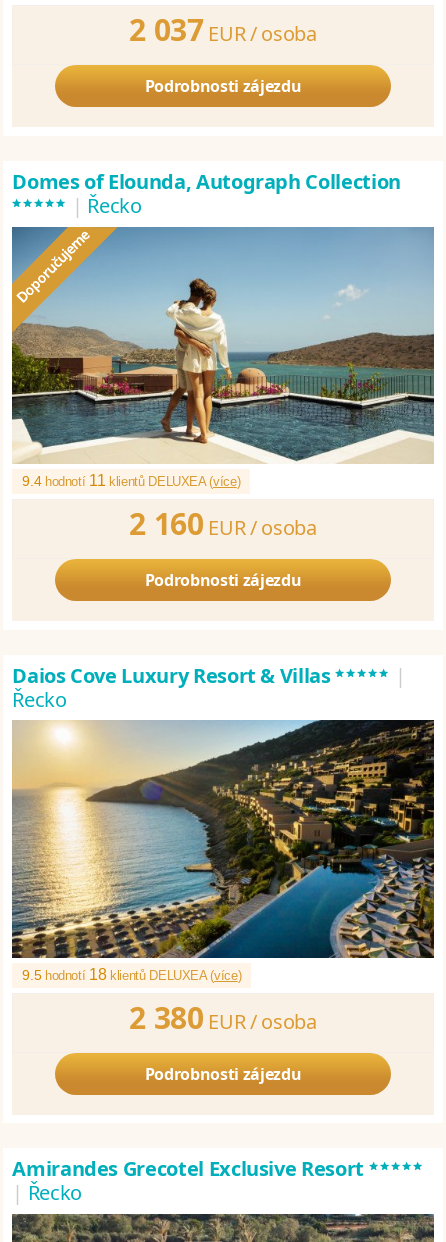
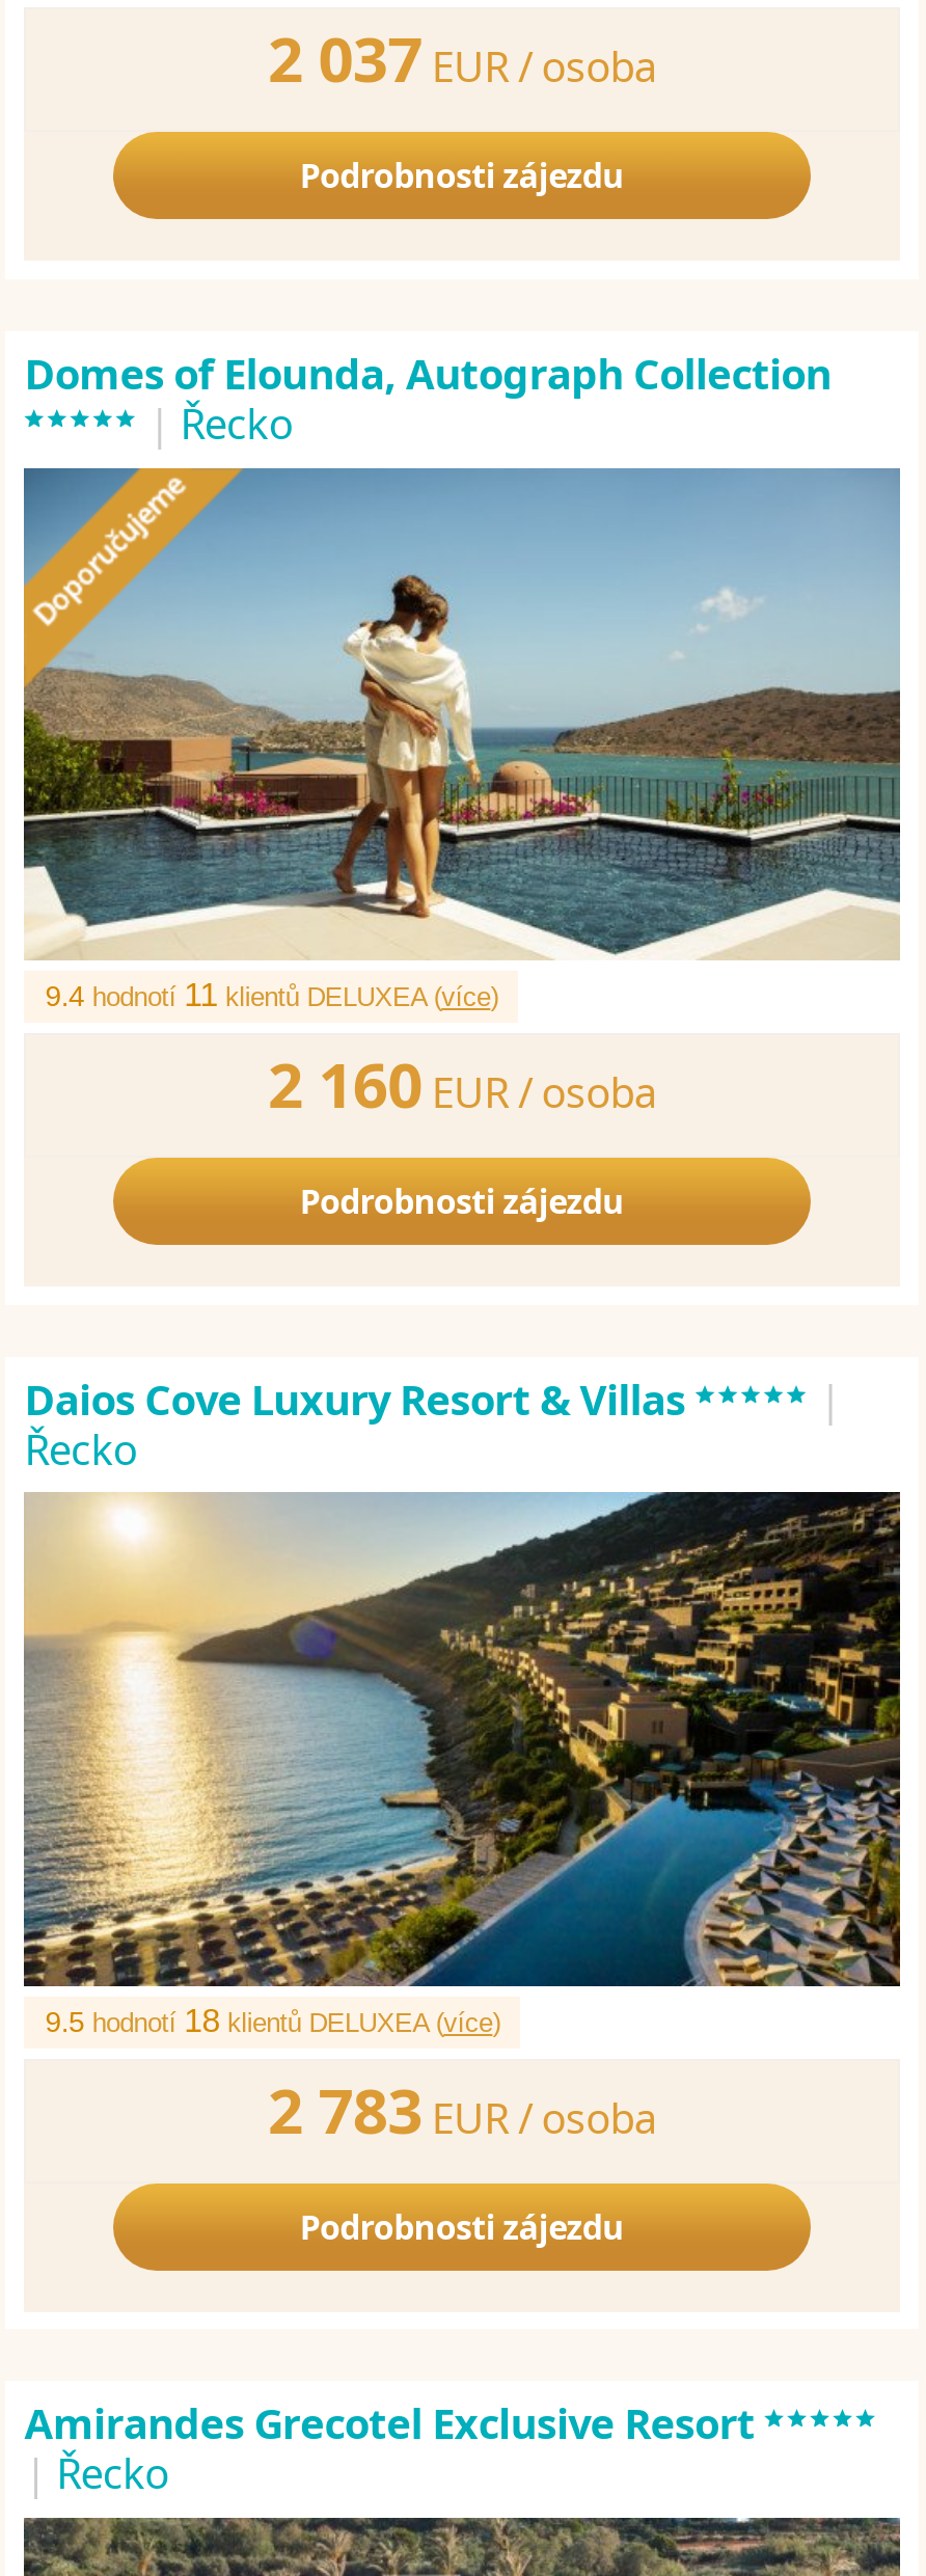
[129,997,316,1038] 2 380 EUR /osoba -> [268,2066,656,2152] 2 783 EUR /osoba

